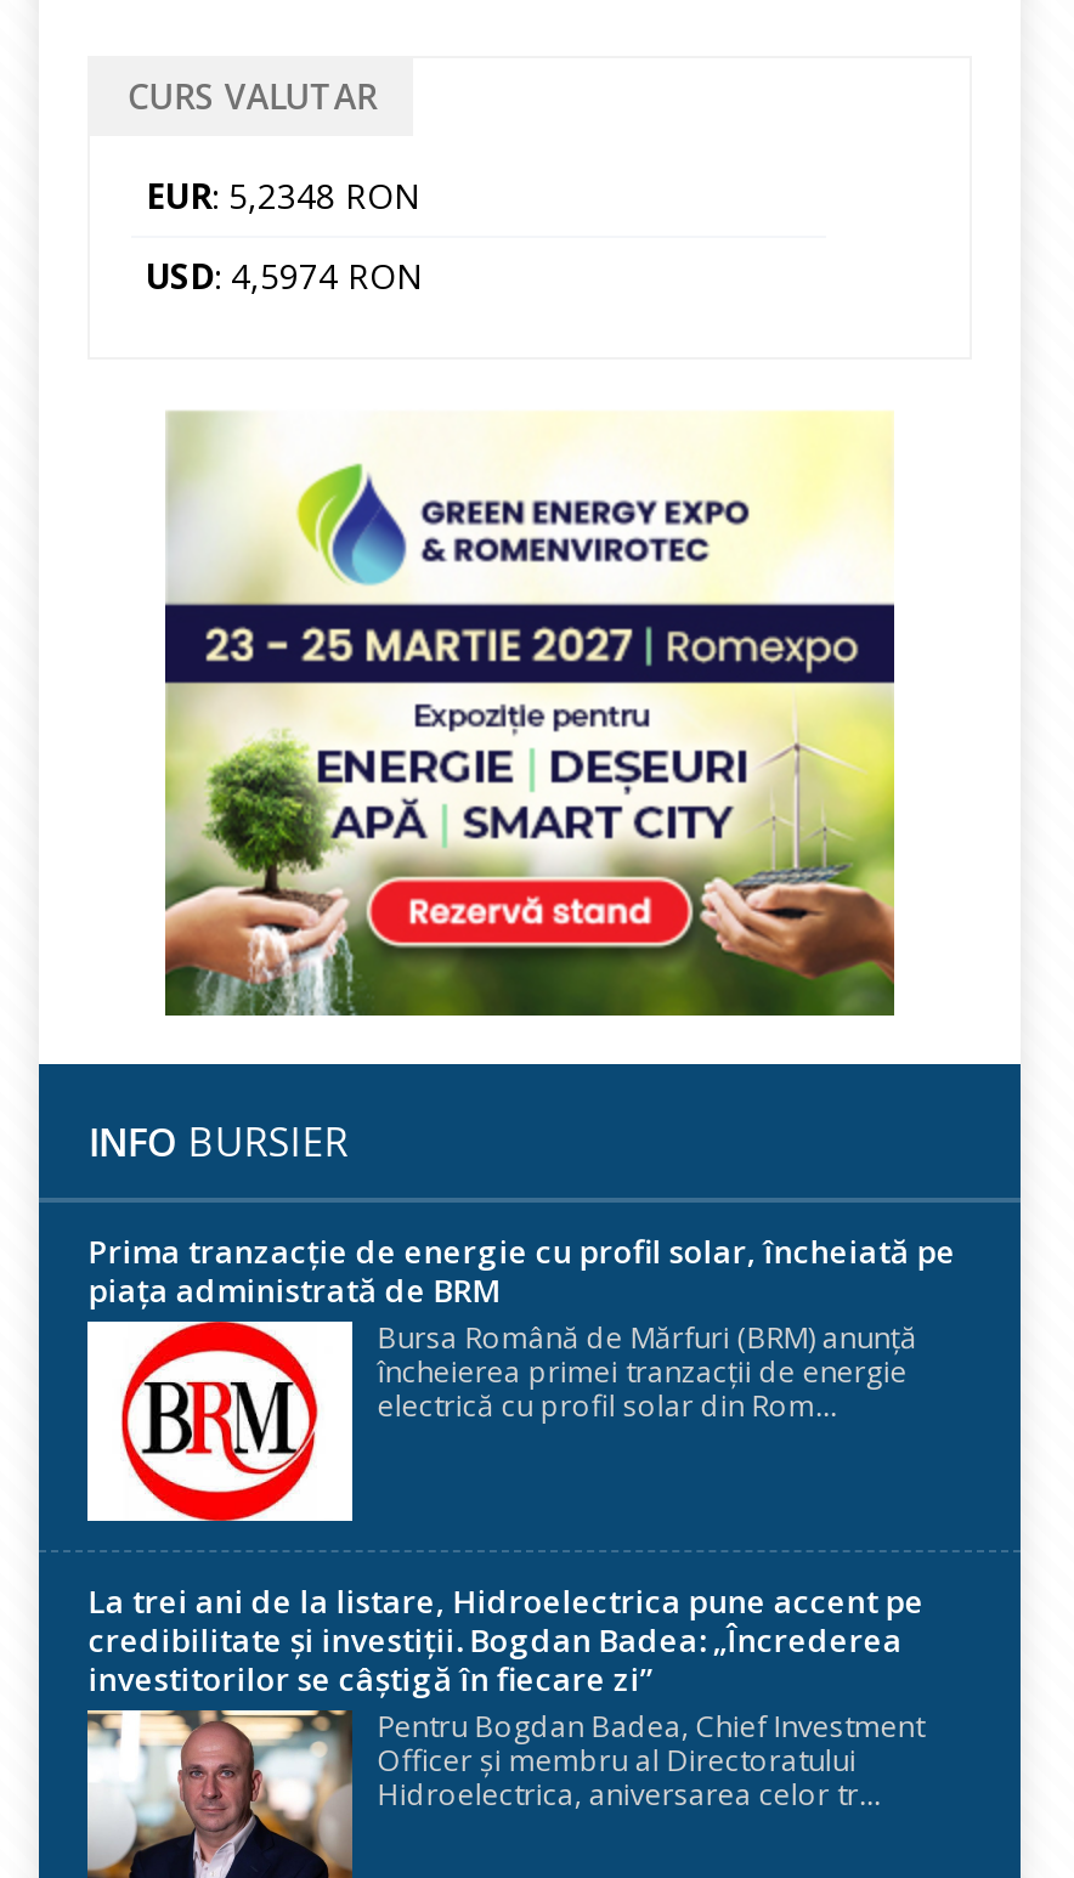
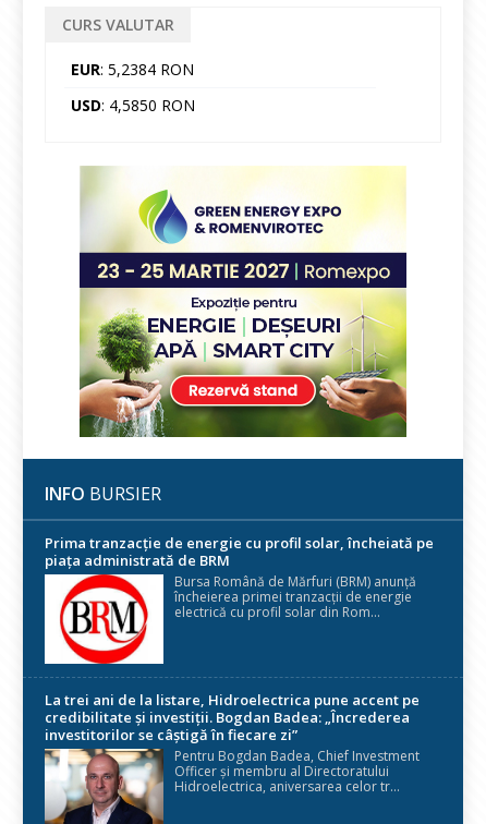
[146,173,420,220] EUR: 5,2348 RON -> [71,59,194,80] EUR: 5,2384 RON
[146,254,423,300] USD: 4,5974 RON -> [71,95,195,116] USD: 4,5850 RON

